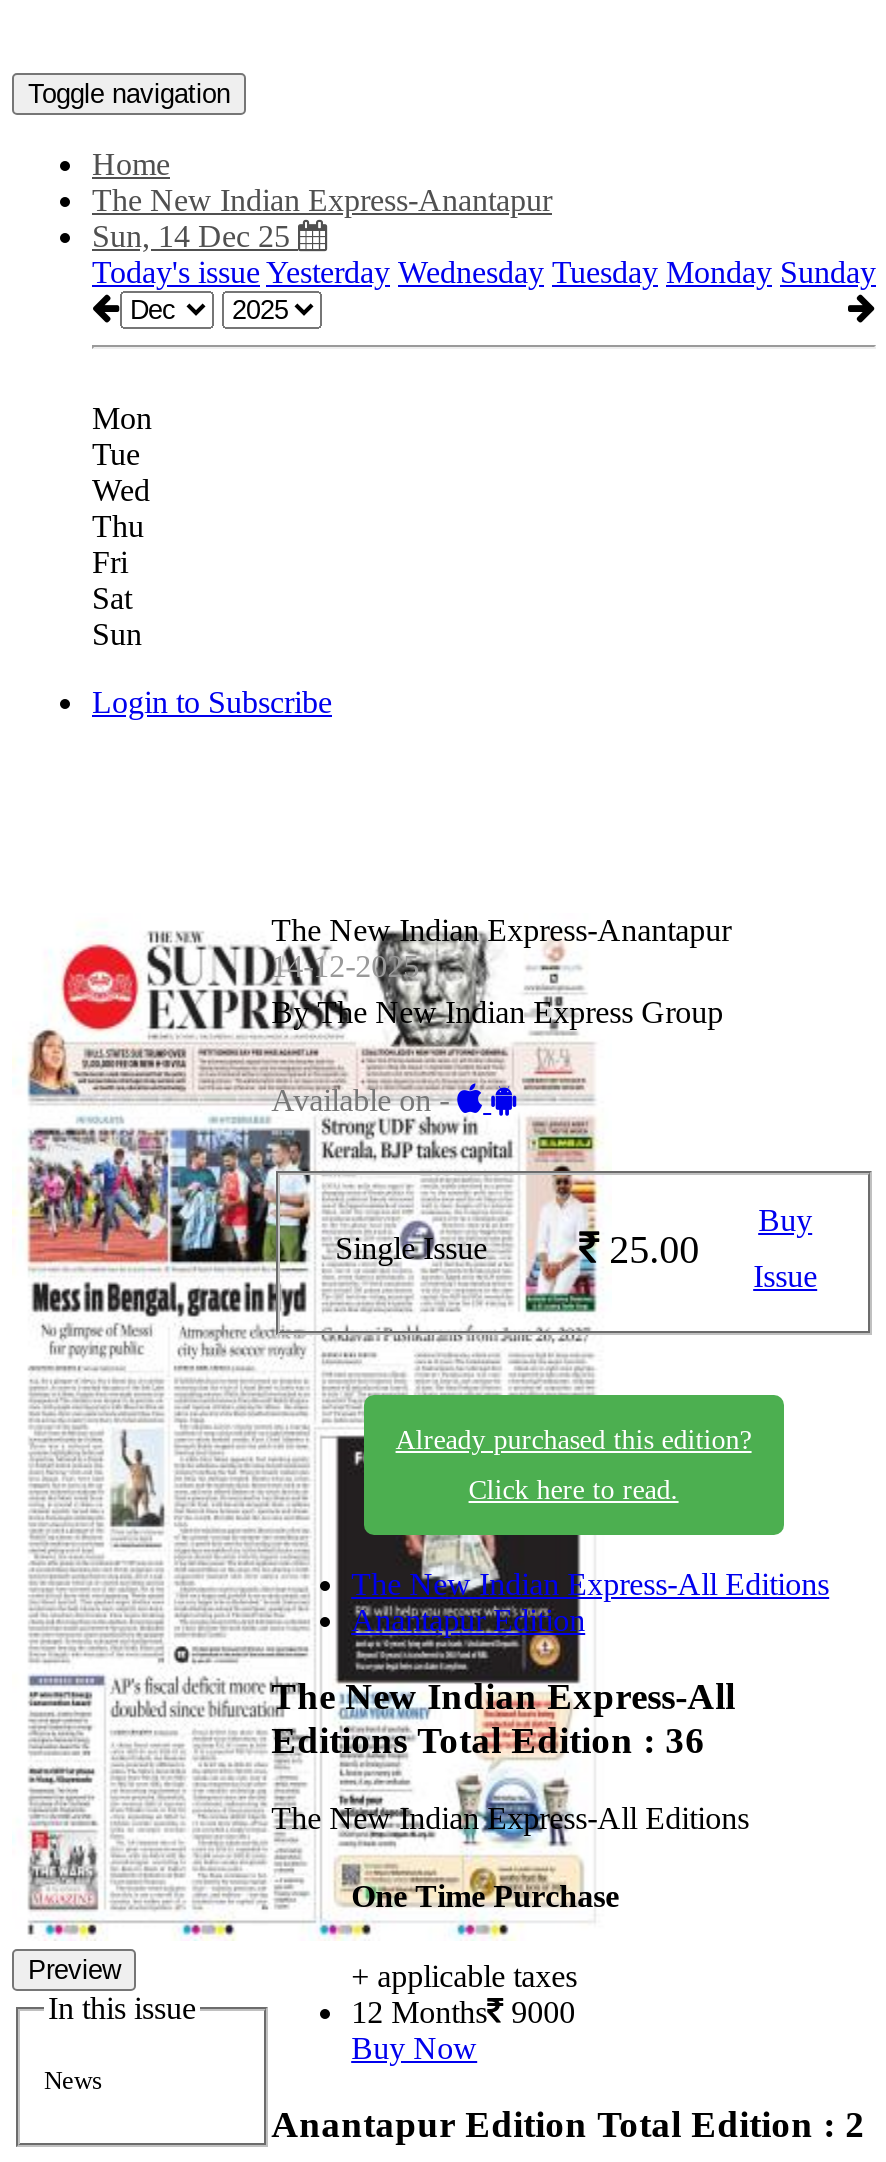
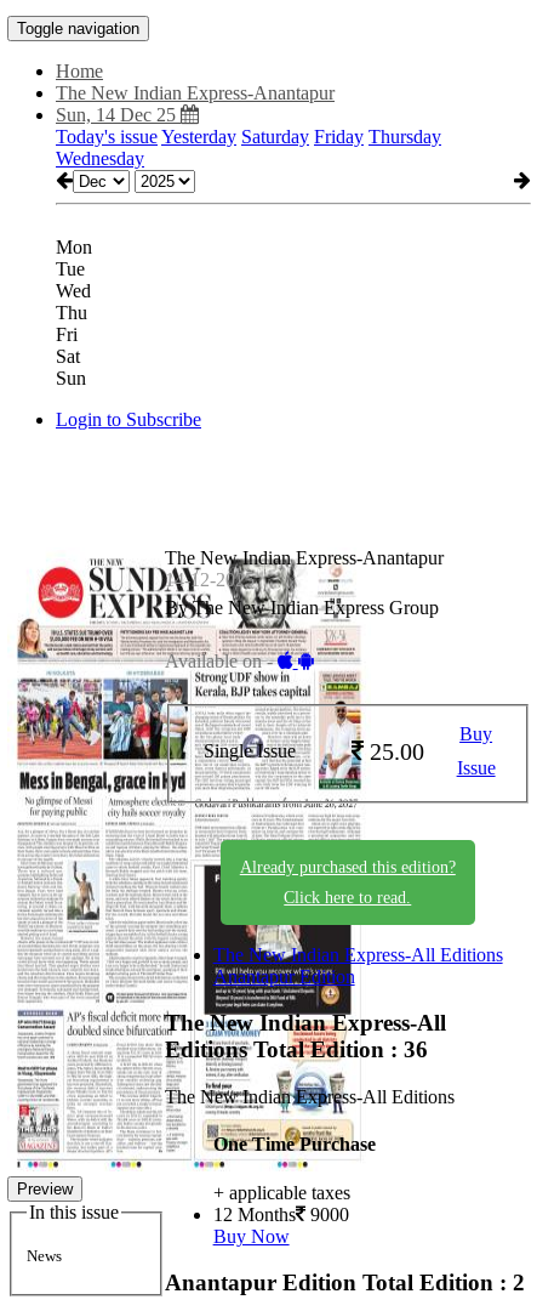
[92,255,876,289] Today's issue Yesterday Wednesday Tuesday Monday Sunday -> [56,126,441,169] Today's issue Yesterday Saturday Friday Thursday | Wednesday

